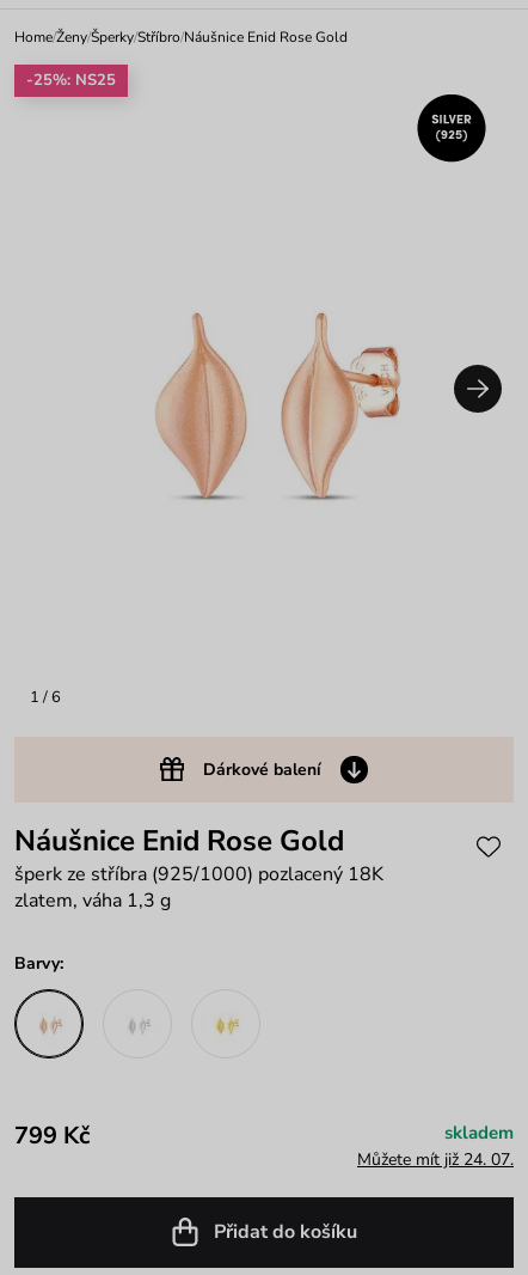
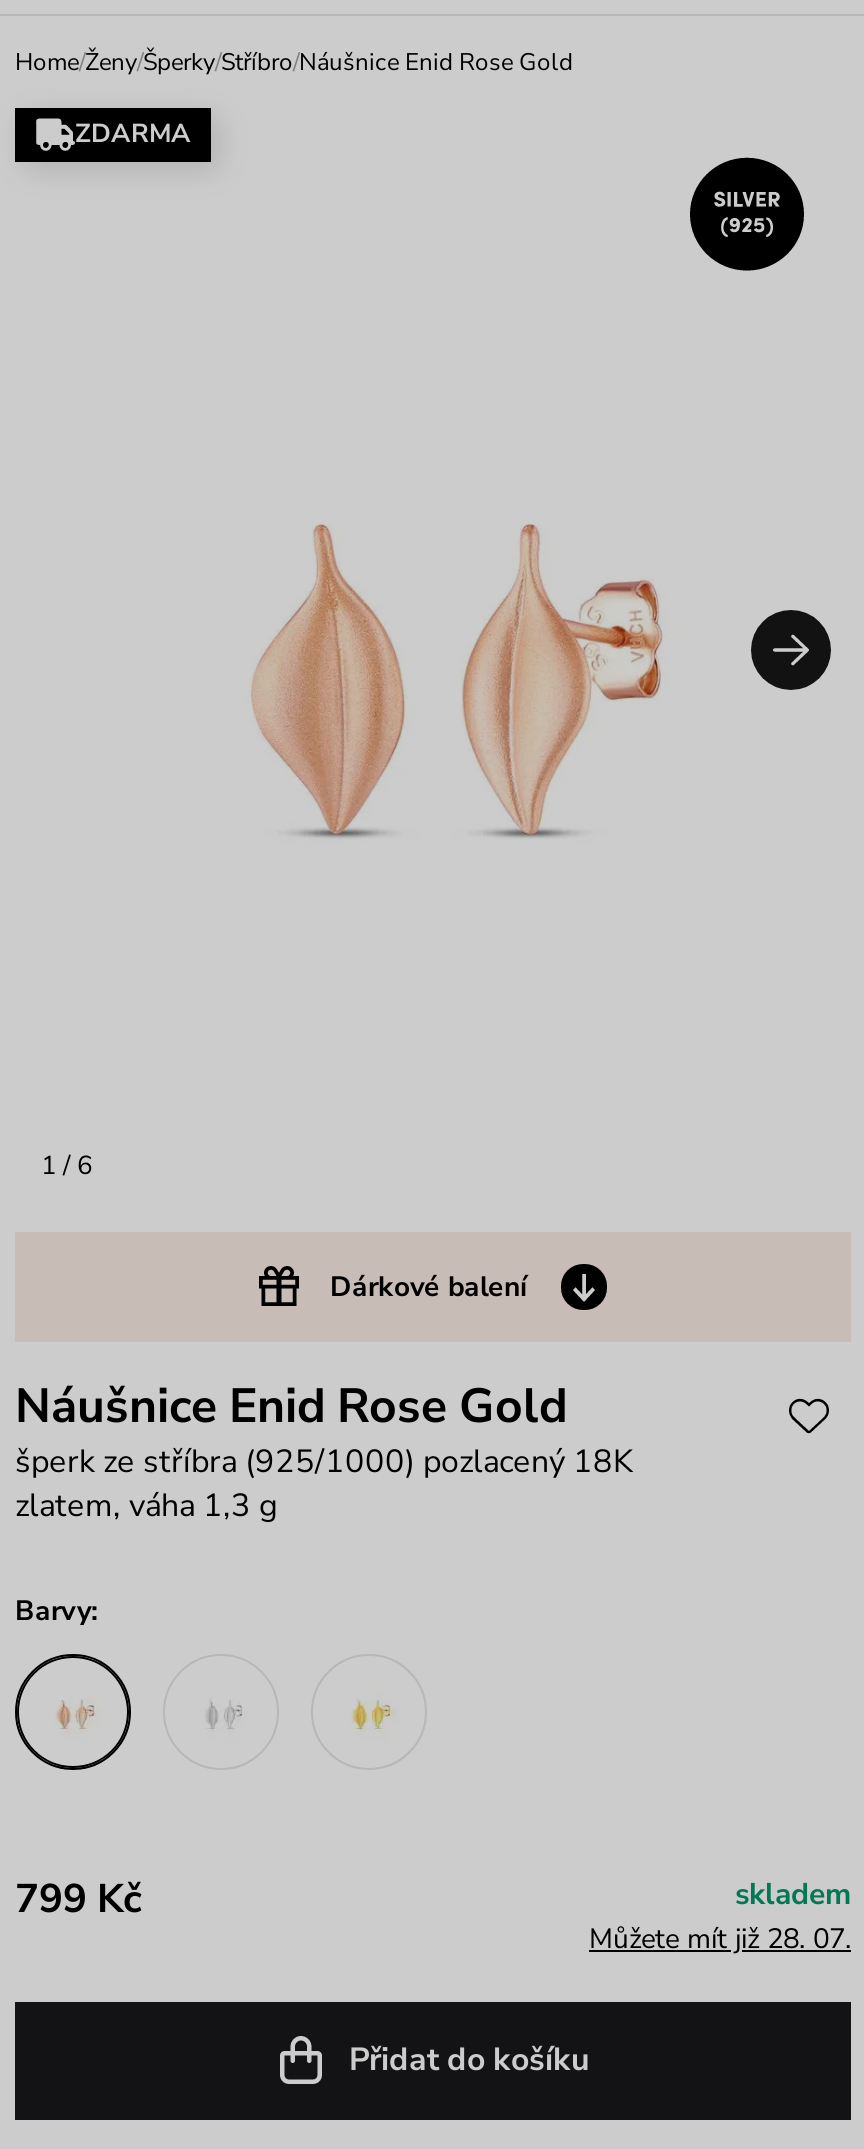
[26,69,116,91] -25%: NS25 -> [75,116,191,152] ZDARMA
[357,1148,514,1170] Můžete mít již 24. 07. -> [589,1919,851,1957] Můžete mít již 28. 07.

